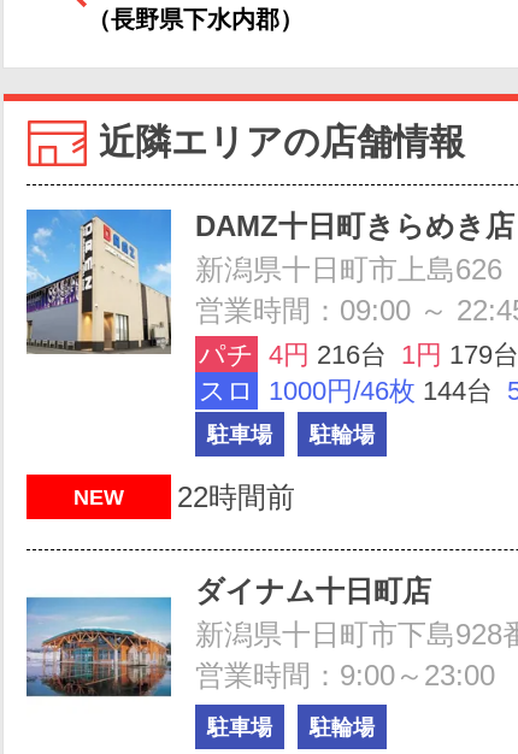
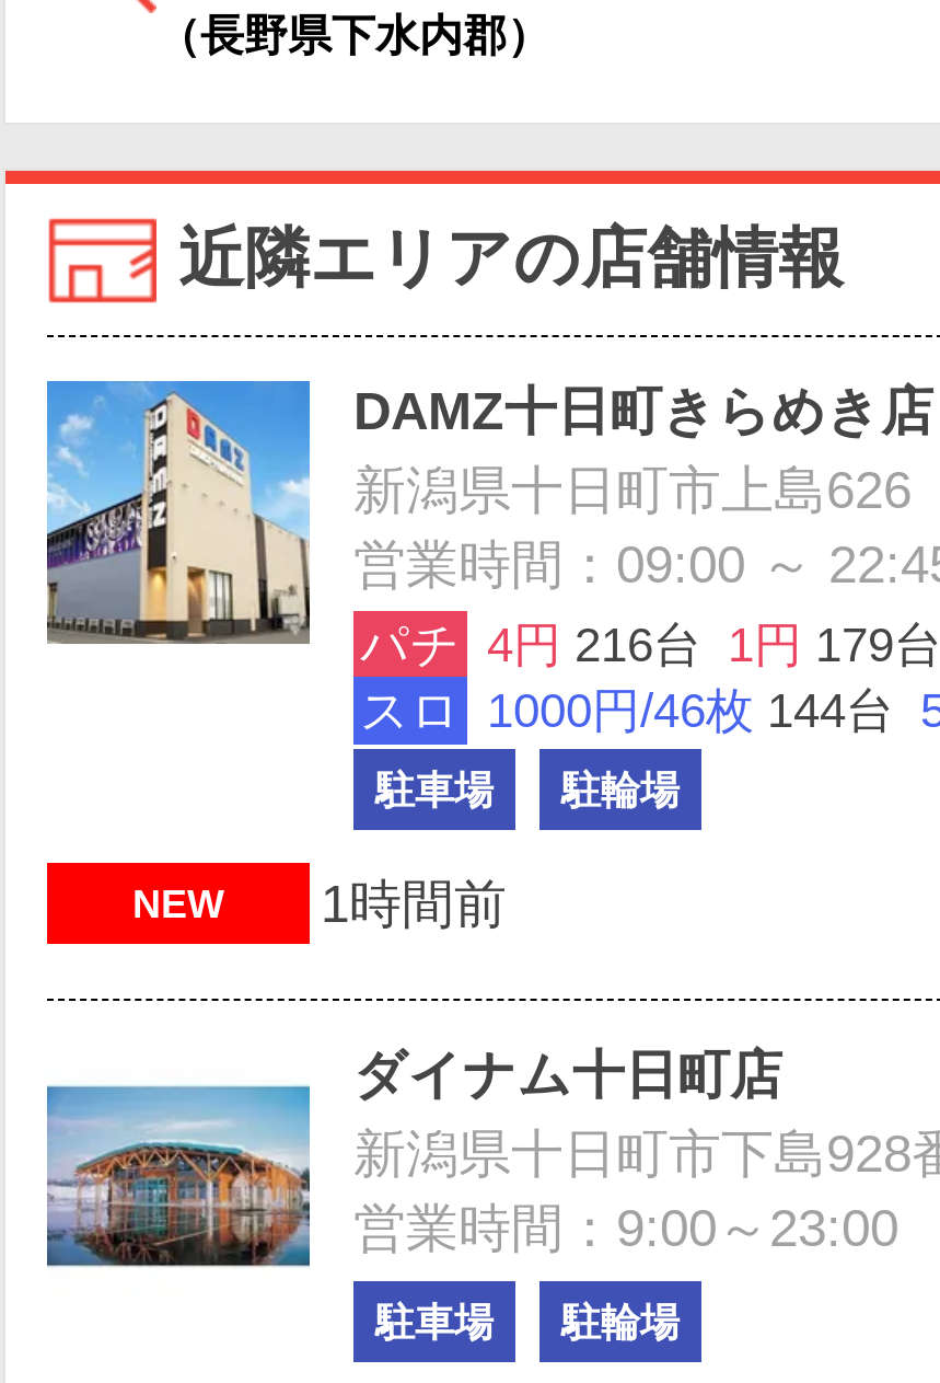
[177,480,295,513] 22時間前 -> [321,873,507,932] 1時間前

